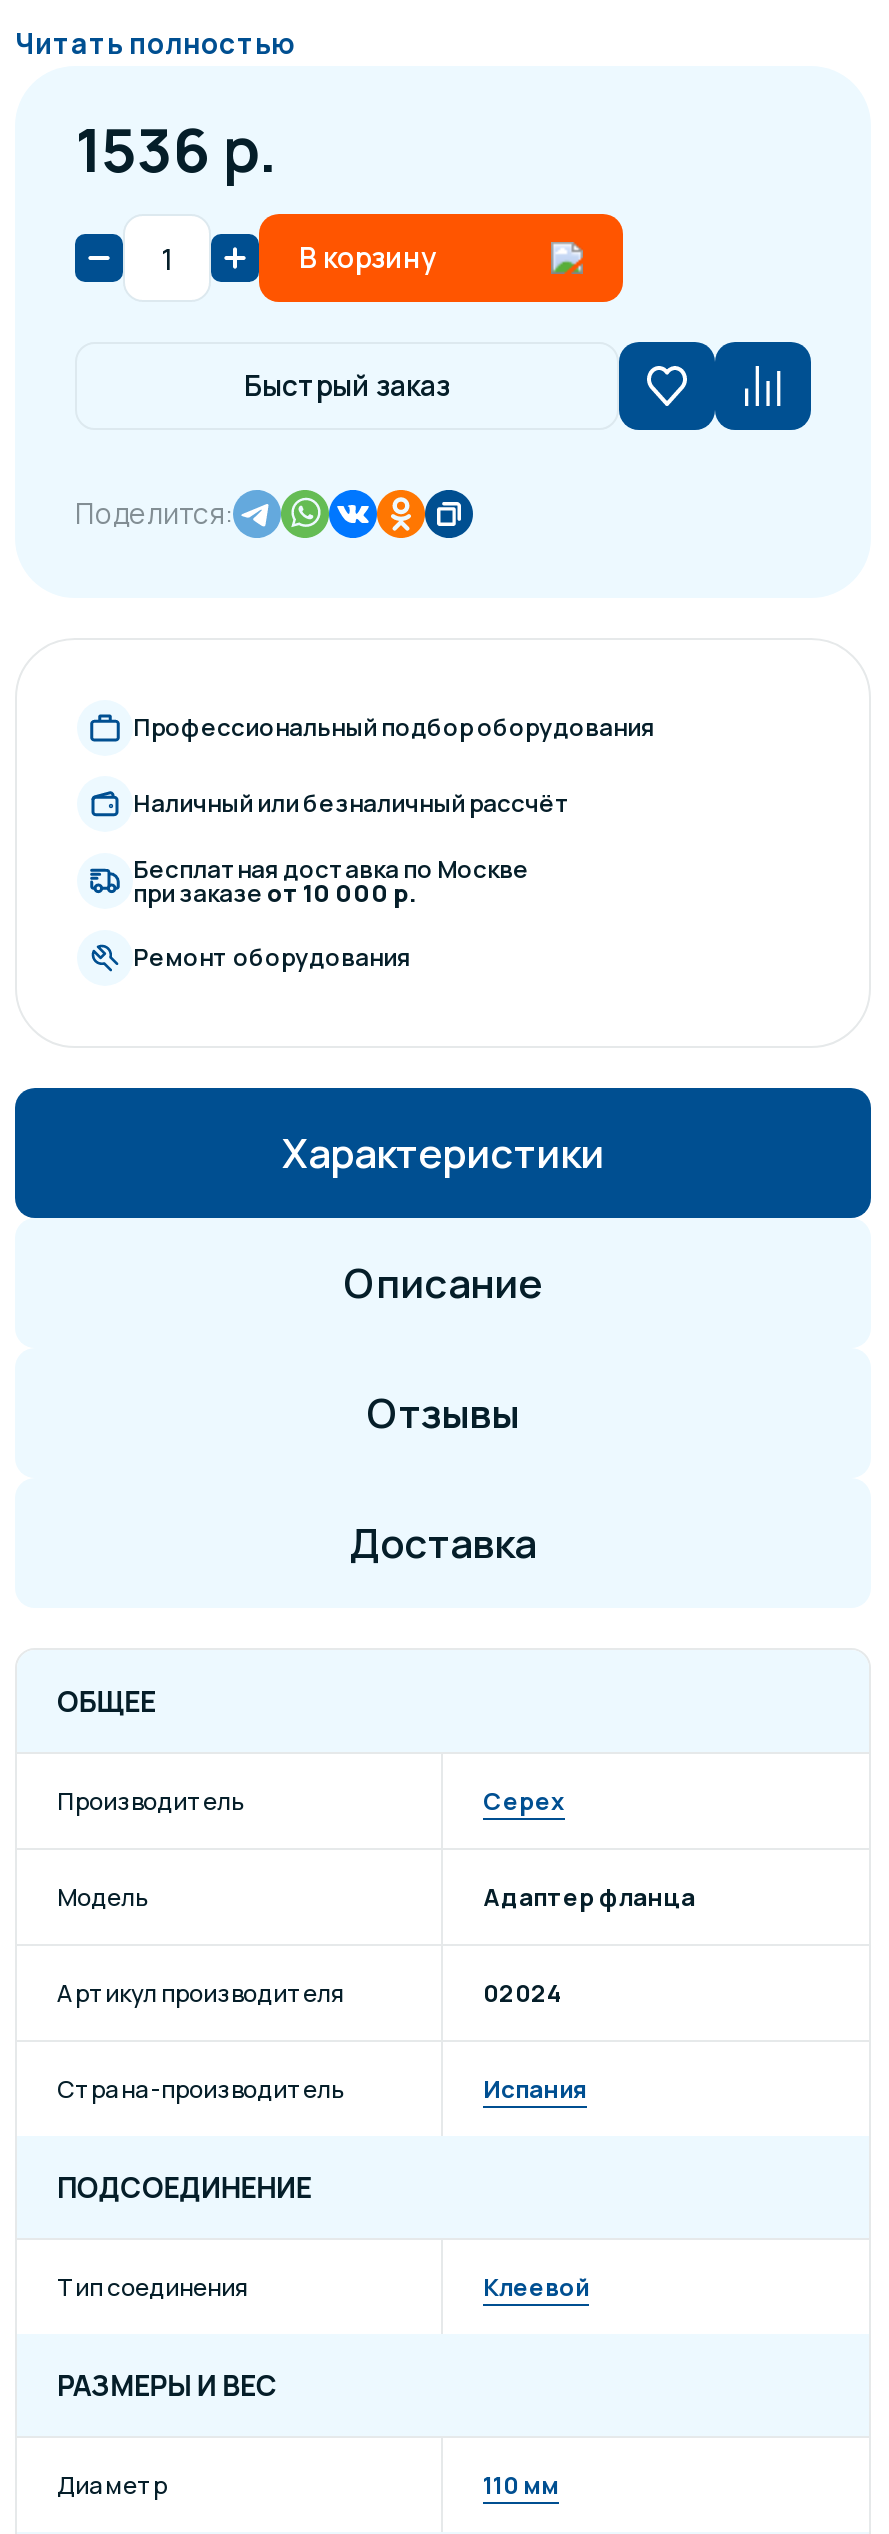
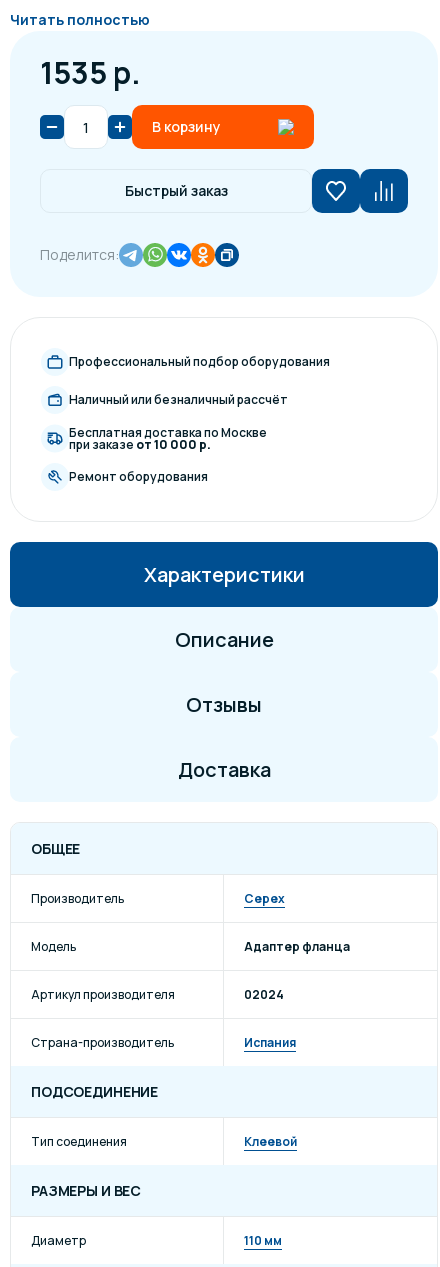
[75,108,279,190] 1536 р. -> [40,52,141,93] 1535 р.

